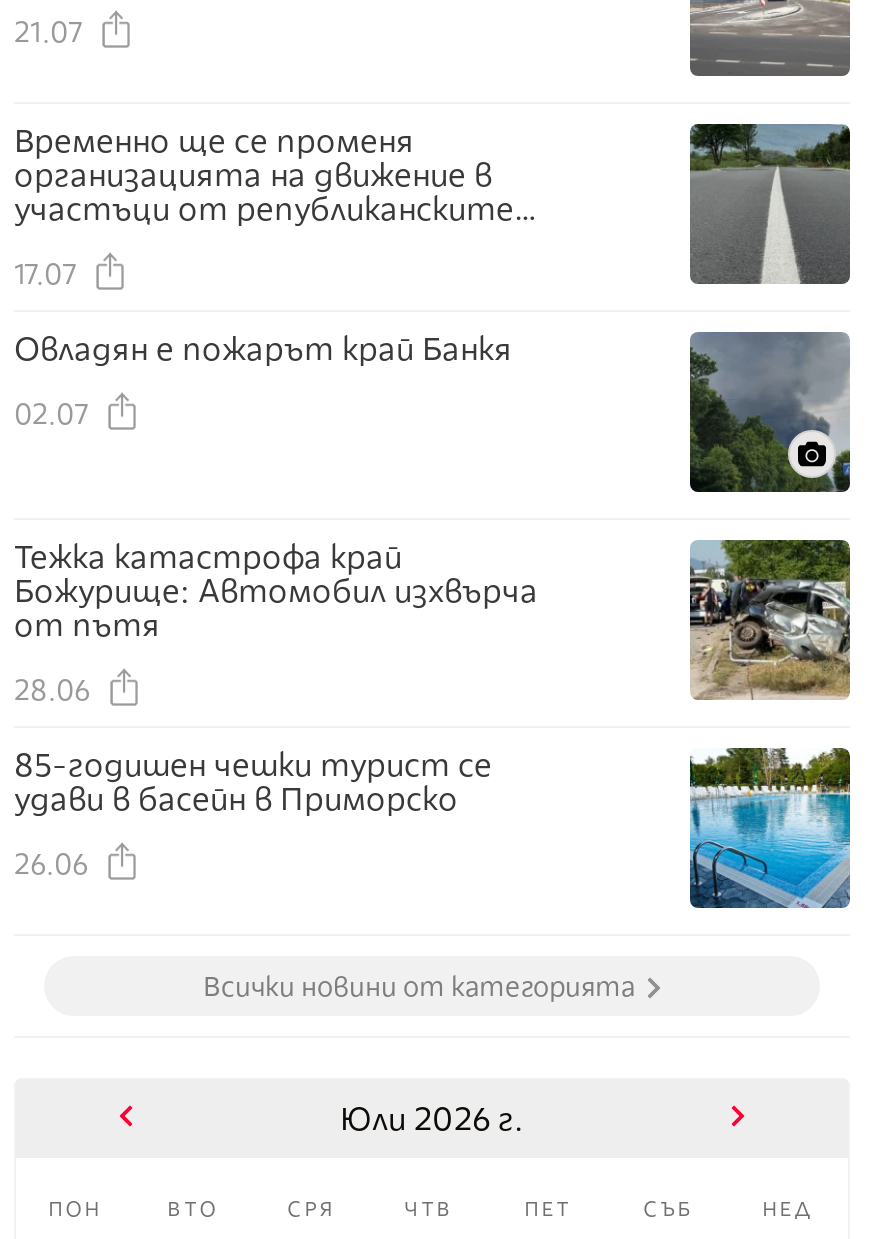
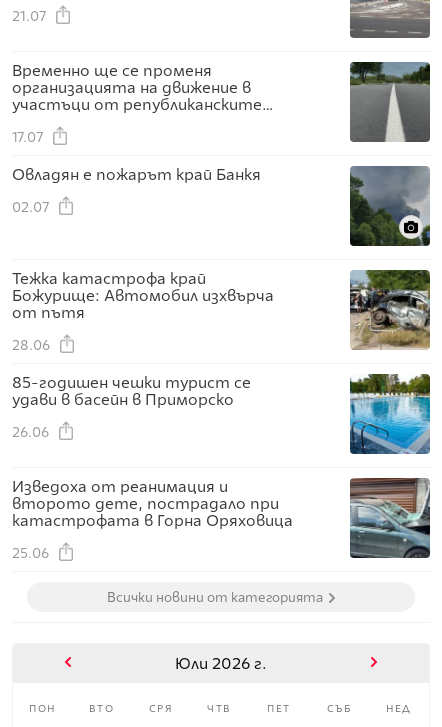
none -> [12,477,293,562] Изведоха от реанимация и | второто дете, пострадало при | катастрофата в Горна Оряховица | 25.06
none -> [349,477,431,559] [image]

